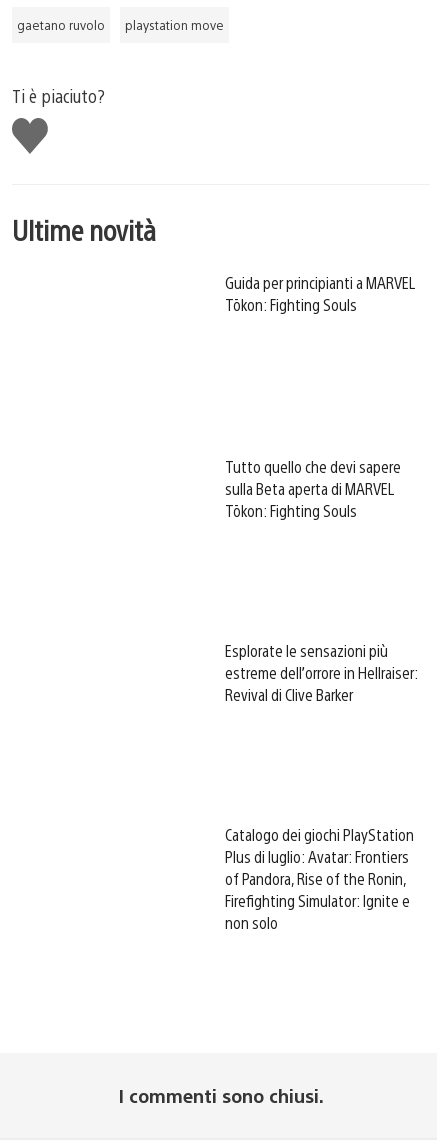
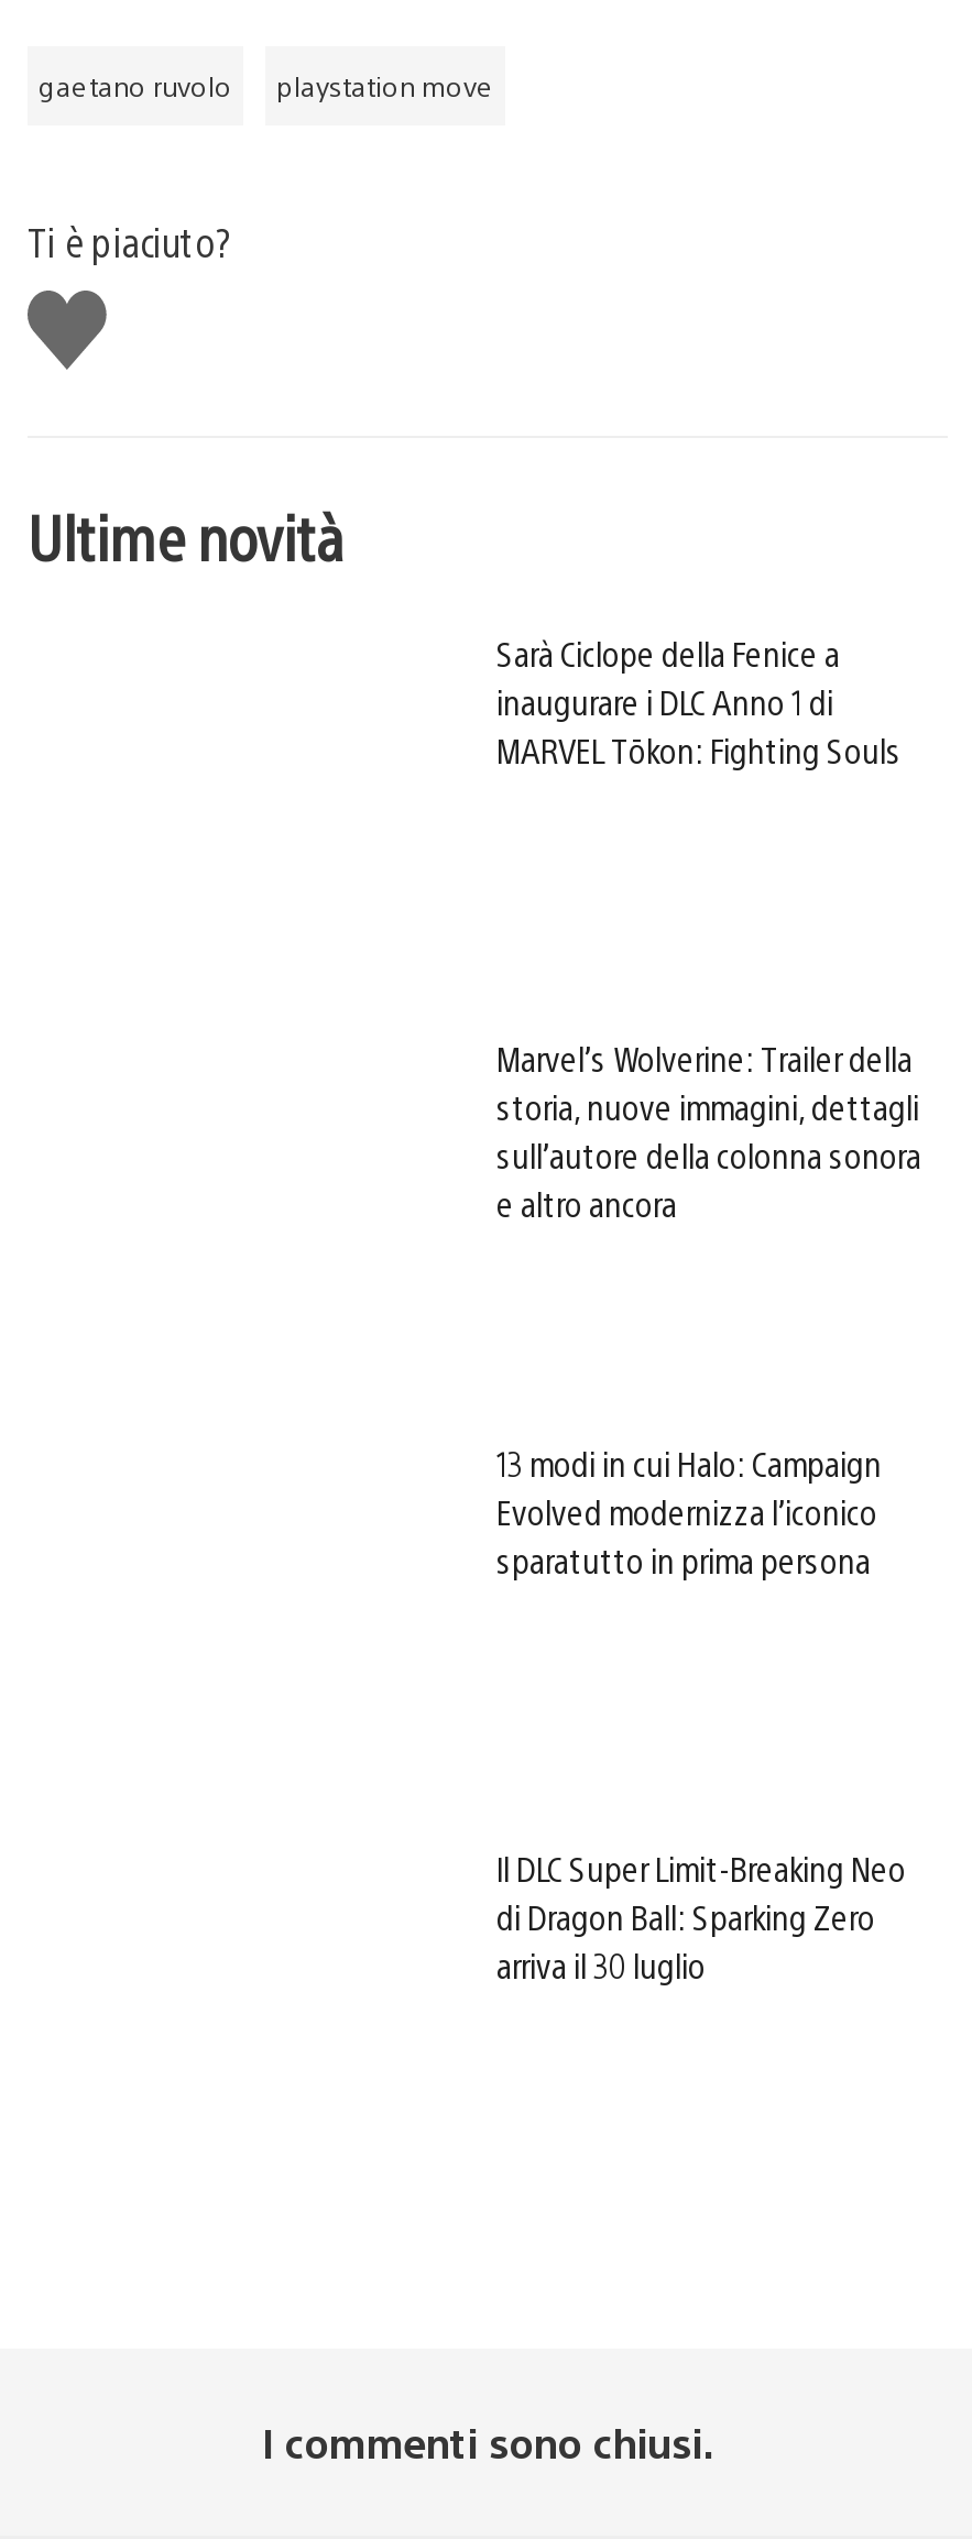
[225,272,415,315] Guida per principianti a MARVEL | Tōkon: Fighting Souls -> [496,629,902,772] Sarà Ciclope della Fenice a | inaugurare i DLC Anno 1 di | MARVEL Tōkon: Fighting Souls
[225,456,401,521] Tutto quello che devi sapere | sulla Beta aperta di MARVEL | Tōkon: Fighting Souls -> [496,1034,921,1226] Marvel’s Wolverine: Trailer della | storia, nuove immagini, dettagli | sull’autore della colonna sonora | e altro ancora
[225,640,418,705] Esplorate le sensazioni più | estreme dell’orrore in Hellraiser: | Revival di Clive Barker -> [496,1439,882,1582] 13 modi in cui Halo: Campaign | Evolved modernizza l’iconico | sparatutto in prima persona
[225,824,414,933] Catalogo dei giochi PlayStation | Plus di luglio: Avatar: Frontiers | of Pandora, Rise of the Ronin, | Firefighting Simulator: Ignite e | non solo -> [496,1844,906,1987] Il DLC Super Limit-Breaking Neo | di Dragon Ball: Sparking Zero | arriva il 30 luglio

